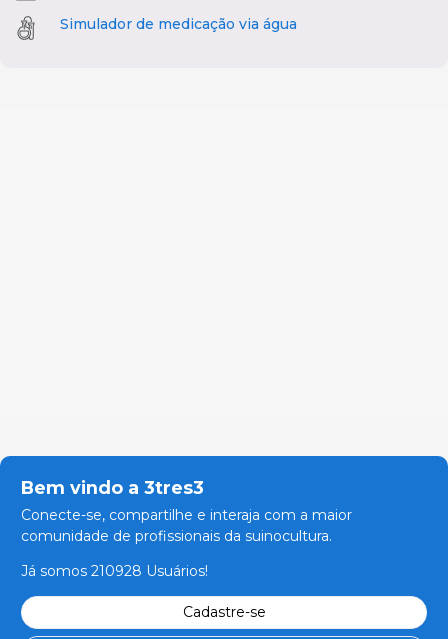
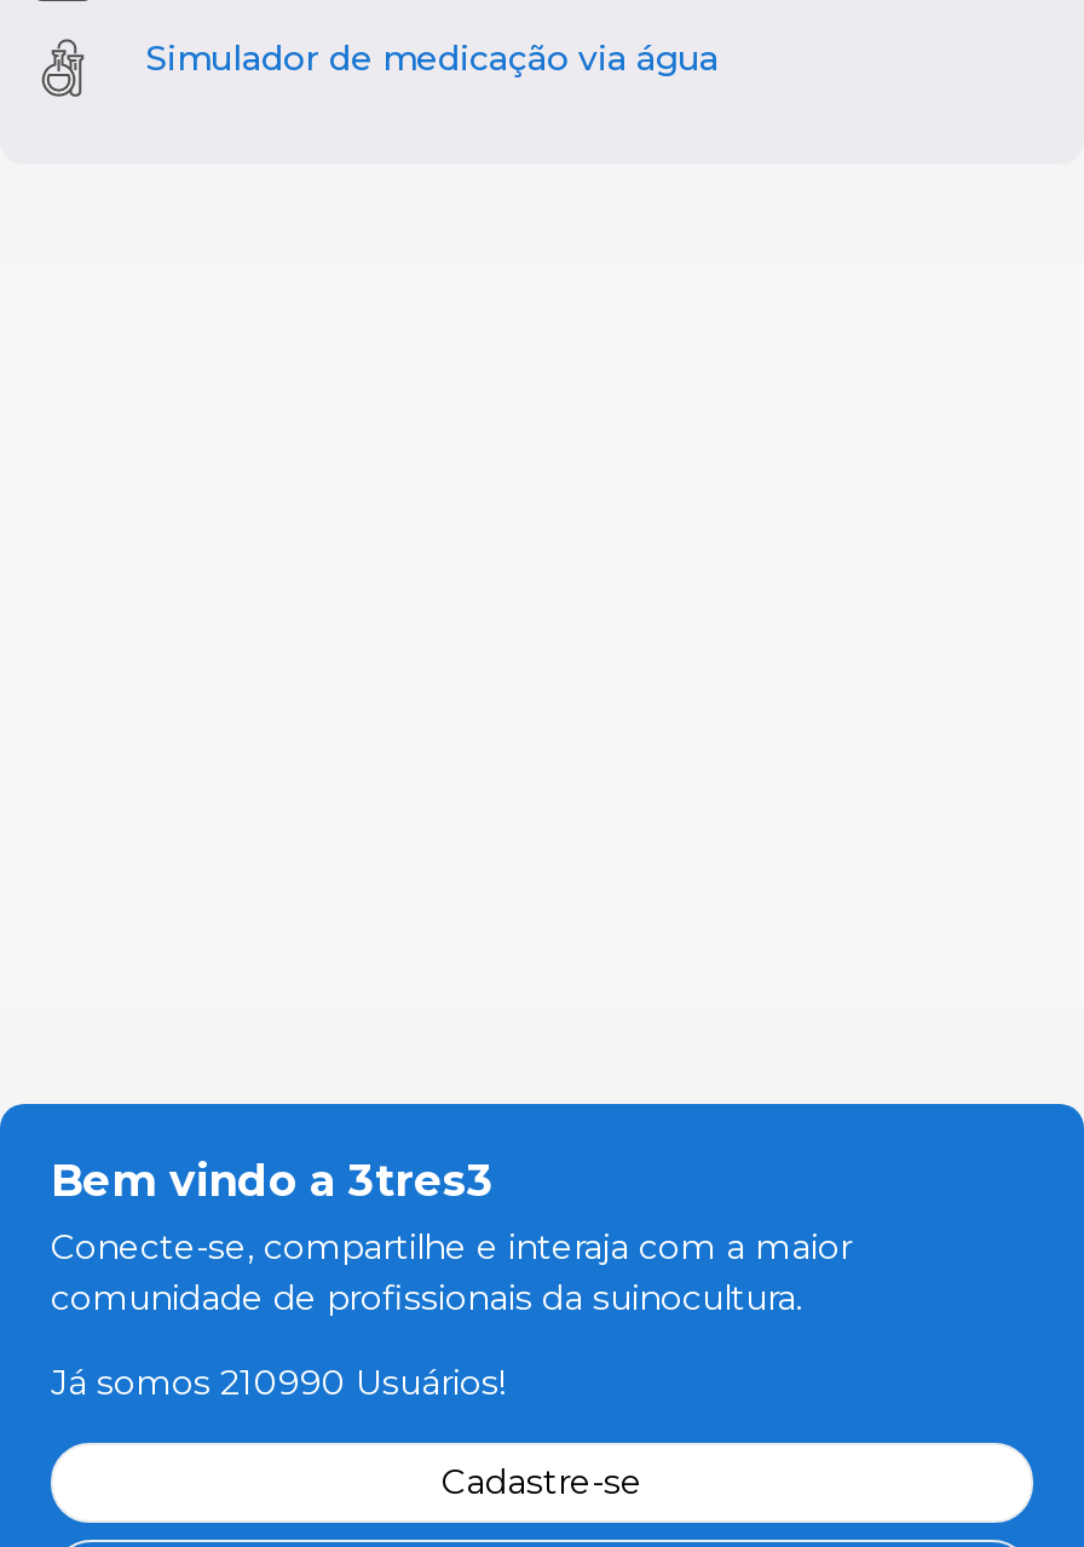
[21,562,208,580] Já somos 210928 Usuários! -> [51,1360,506,1404] Já somos 210990 Usuários!

